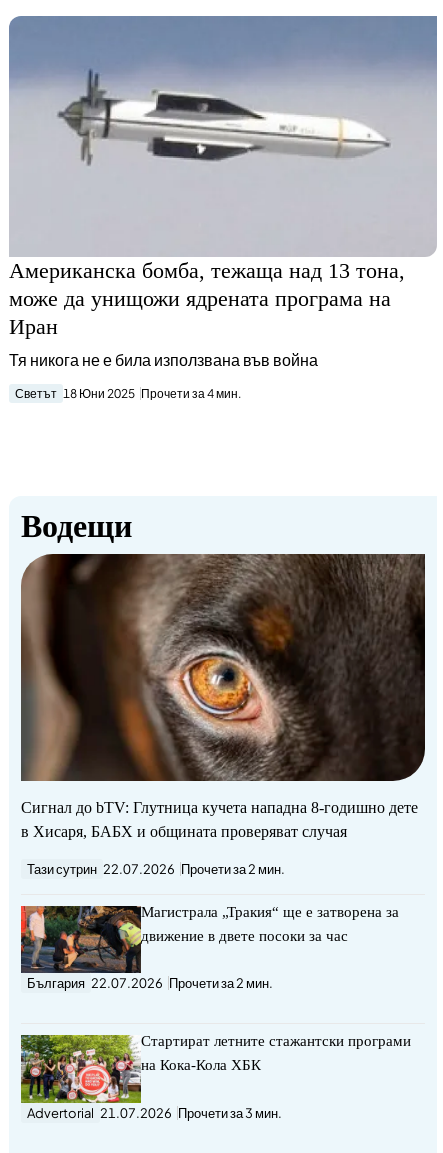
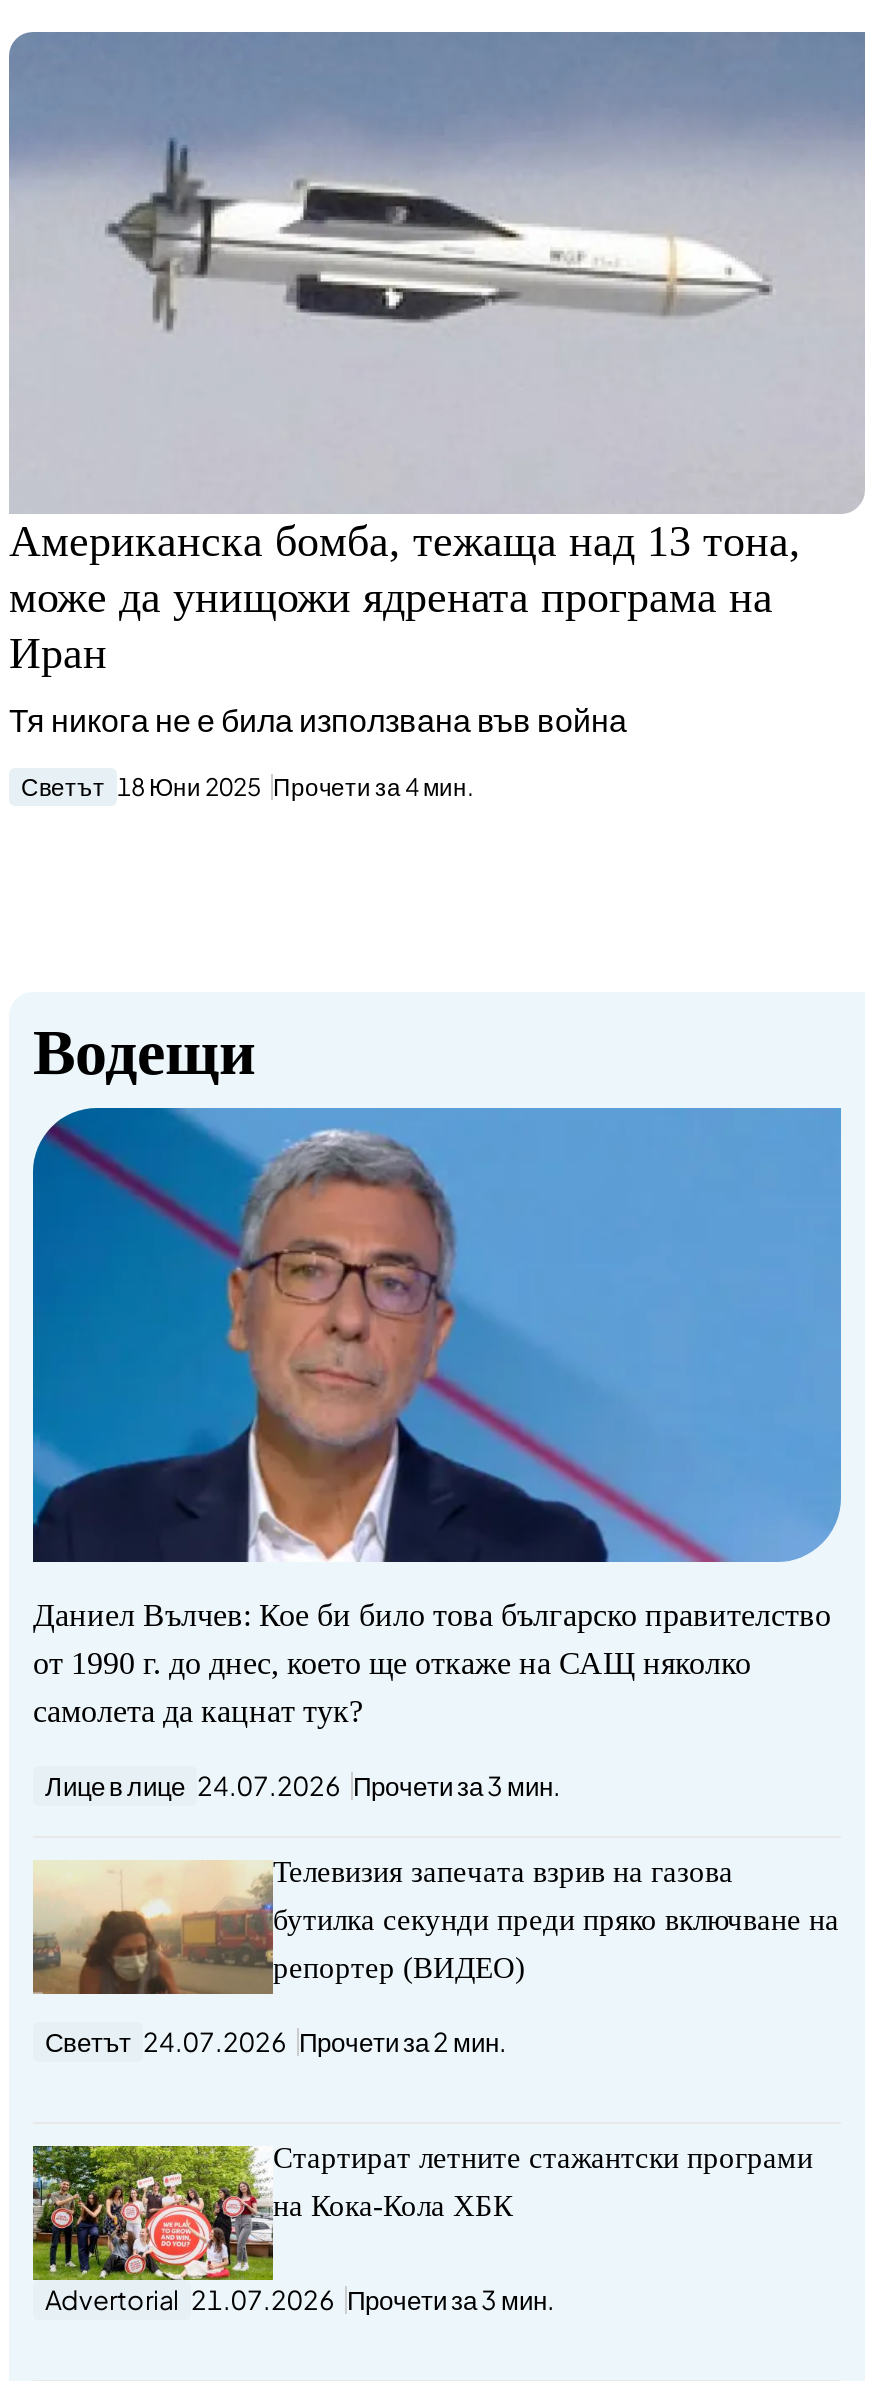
[20,553,426,754] [image] -> [31,1106,843,1564] [image]
[20,799,418,991] [image] | Сигнал до bTV: Глутница кучета нападна 8-годишно дете | в Хисаря, БАБХ и общината проверяват случая | Тази сутрин 22.07.2026 Прочети за 2 мин. | Магистрала „Тракия“ ще е затворена за | движение в двете посоки за час | България 22.07.2026 Прочети за 2 мин. -> [33,1598,839,2058] [image] | Даниел Вълчев: Кое би било това българско правителство | от 1990 г. до днес, което ще откаже на САЩ няколко | самолета да кацнат тук? | Лице в лице 24.07.2026 Прочети за 3 мин. | Телевизия запечата взрив на газова | бутилка секунди преди пряко включване на | репортер (ВИДЕО) | Светът 24.07.2026 Прочети за 2 мин.

